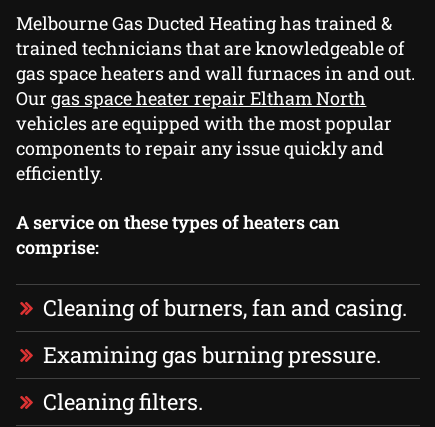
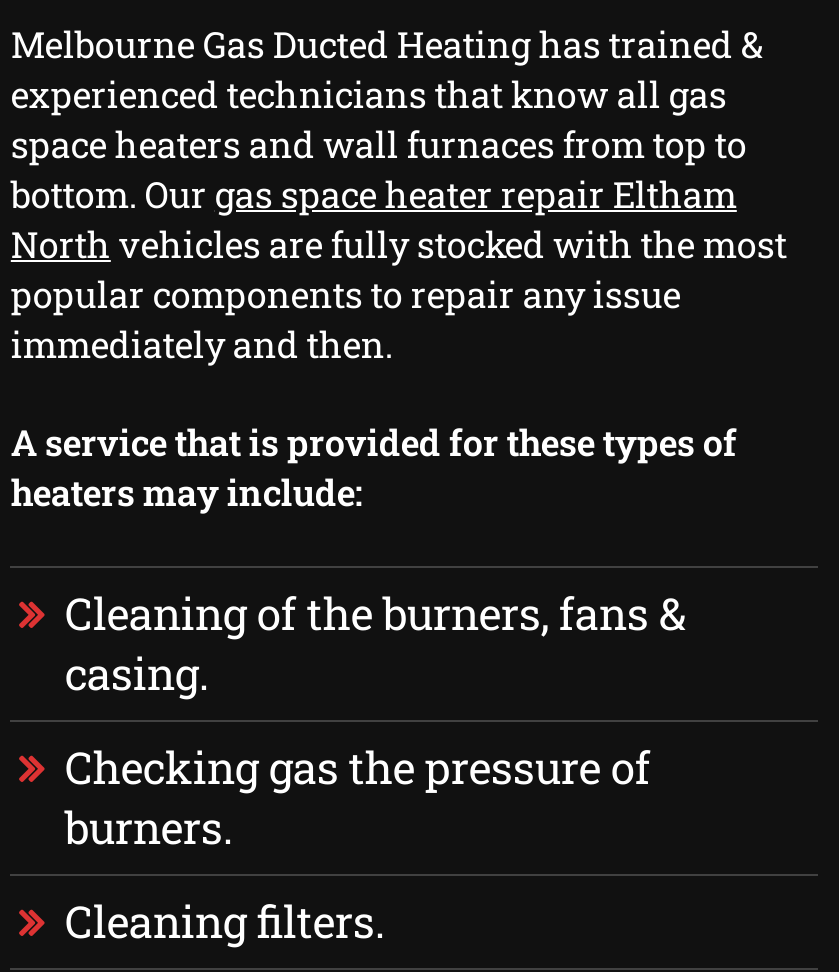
[16,36,415,185] trained technicians that are knowledgeable of | gas space heaters and wall furnaces in and out. | Our gas space heater repair Eltham North | vehicles are equipped with the most popular | components to repair any issue quickly and | efficiently. -> [11,70,787,368] experienced technicians that know all gas | space heaters and wall furnaces from top to | bottom. Our gas space heater repair Eltham | North vehicles are fully stocked with the most | popular components to repair any issue | immediately and then.
[16,210,340,259] A service on these types of heaters can | comprise: -> [11,418,737,516] A service that is provided for these types of | heaters may include:
[43,293,407,322] Cleaning of burners, fan and casing. -> [65,584,687,702] Cleaning of the burners, fans & | casing.
[43,340,381,369] Examining gas burning pressure. -> [65,738,651,856] Checking gas the pressure of | burners.

